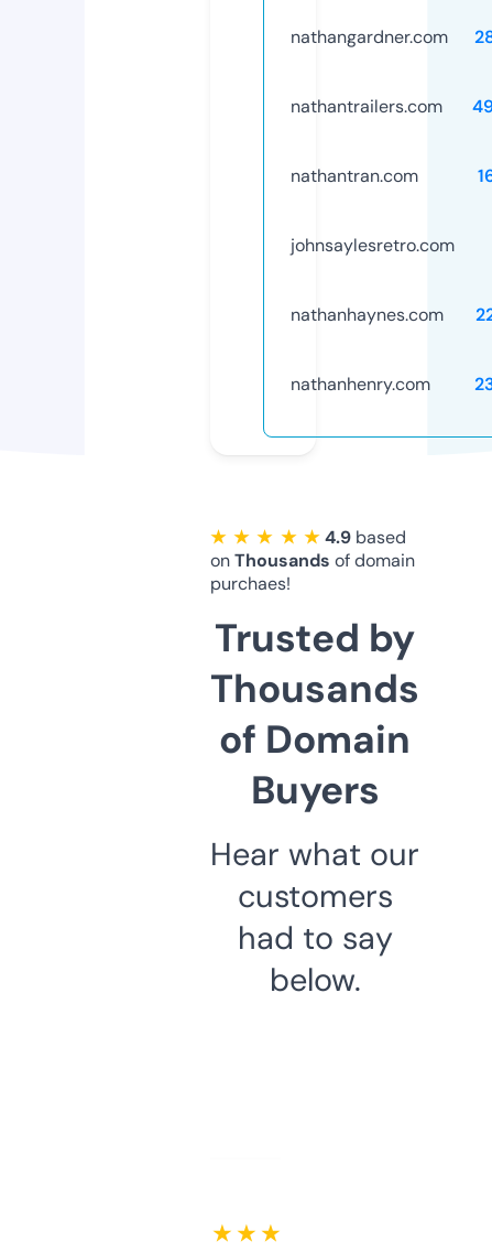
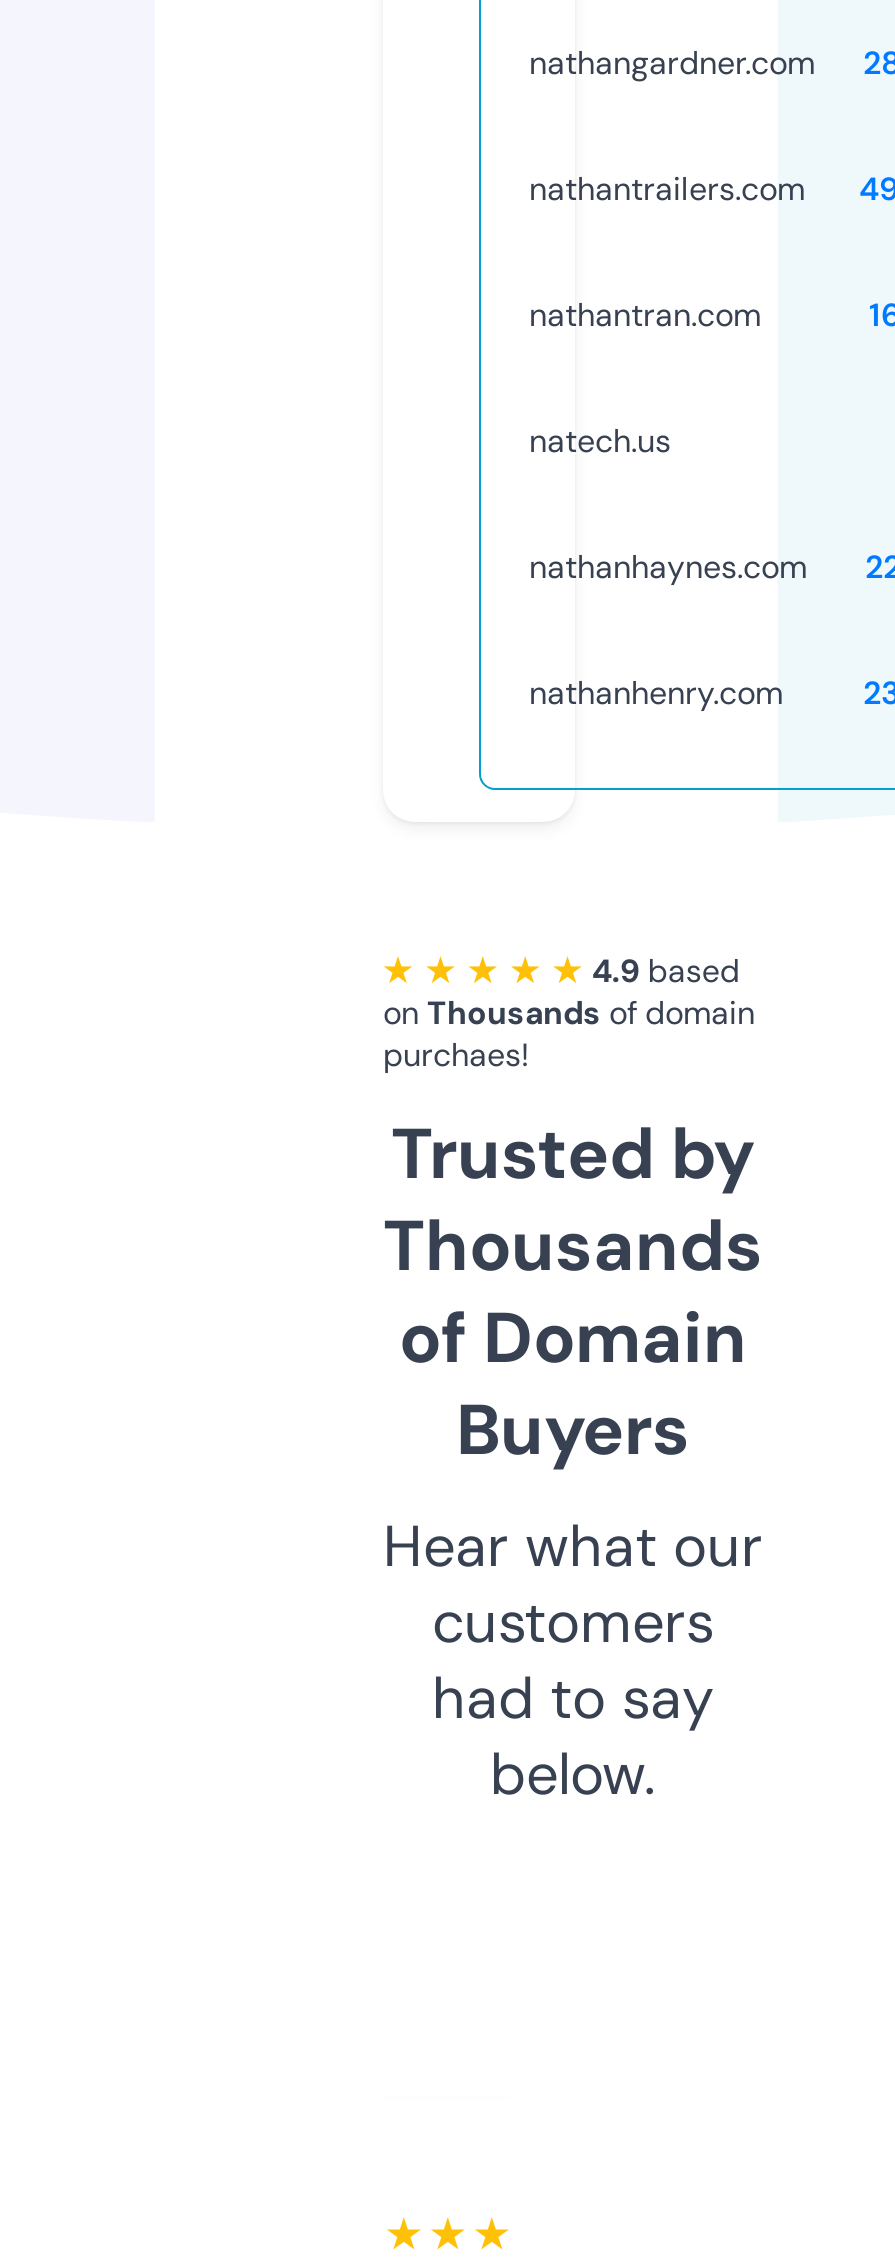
[291,233,455,257] johnsaylesretro.com -> [529,420,671,462] natech.us

